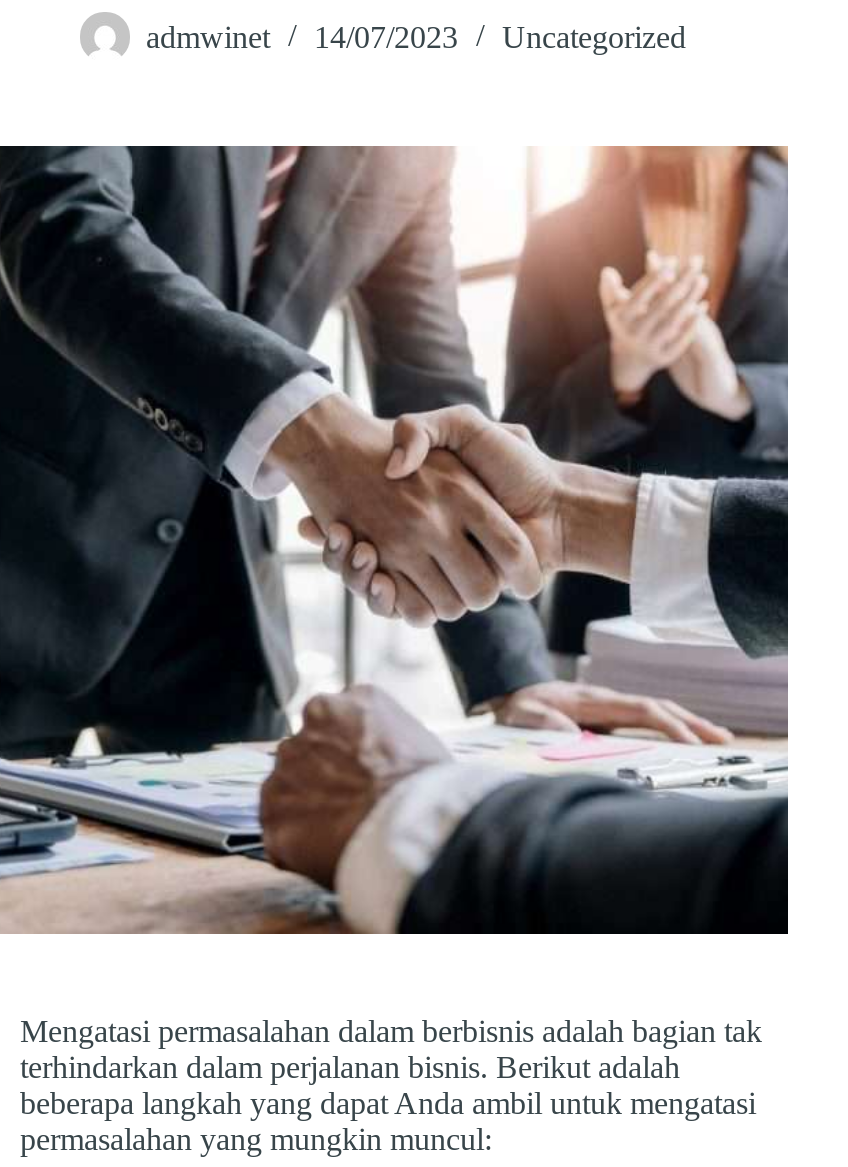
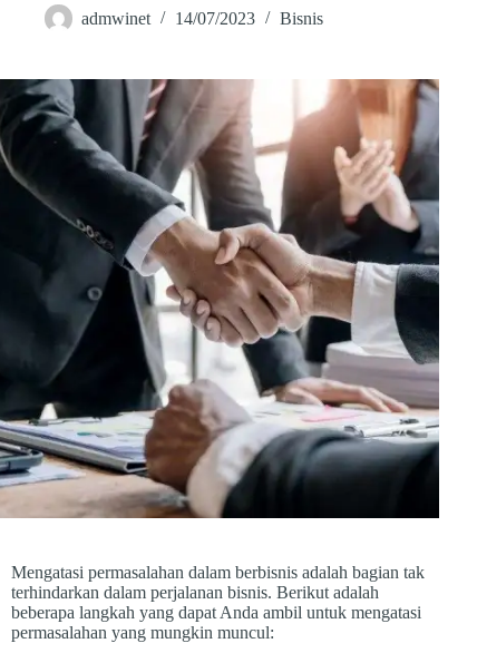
[502,20,686,54] Uncategorized -> [280,9,323,28] Bisnis

